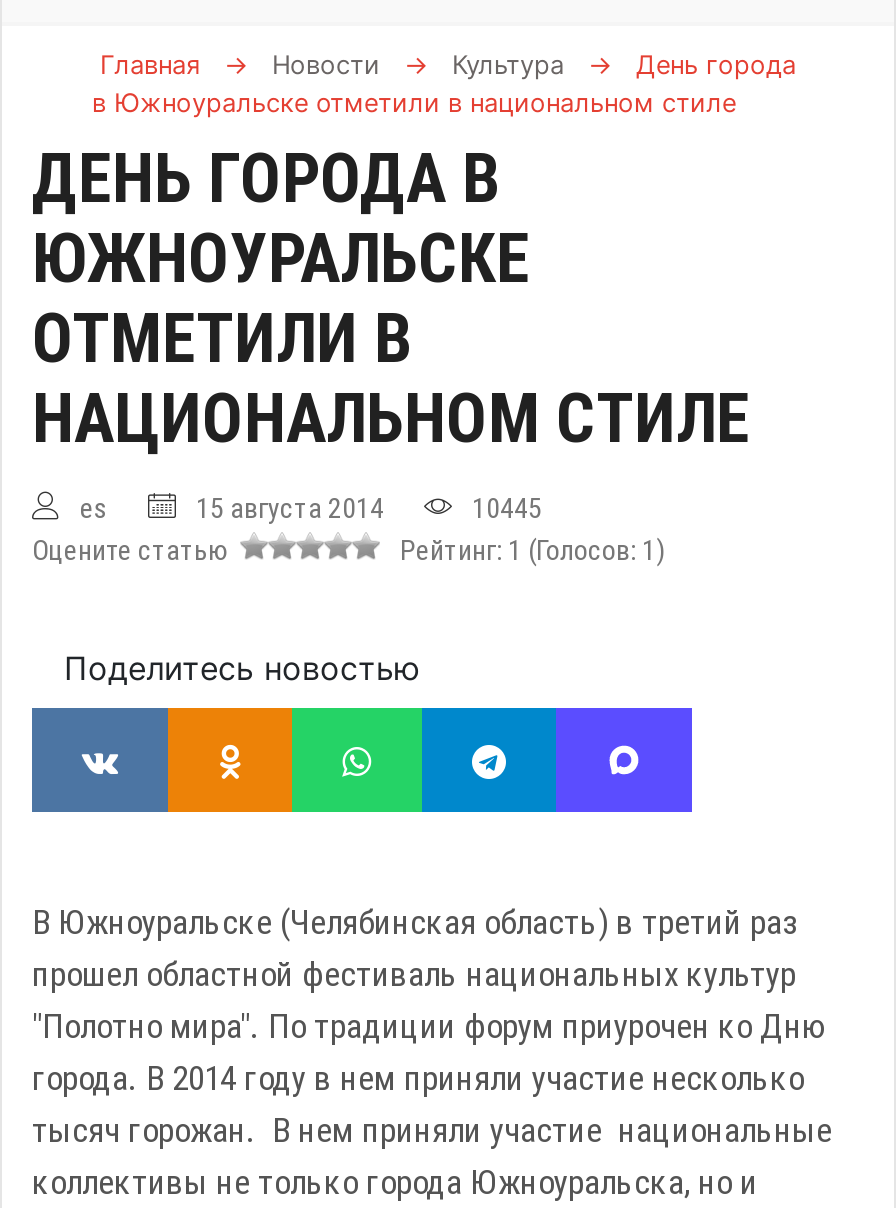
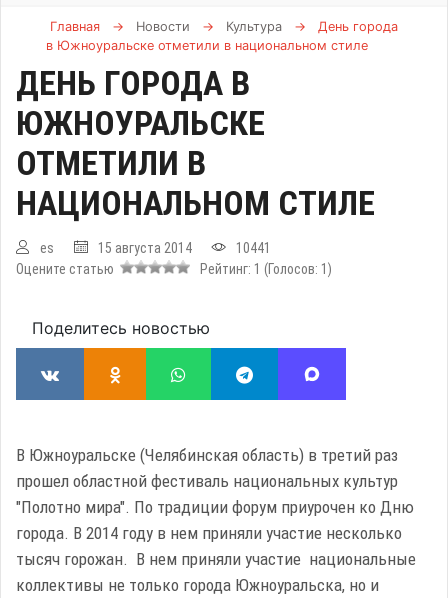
[472,492,542,524] 10445 -> [236,240,271,256] 10441

